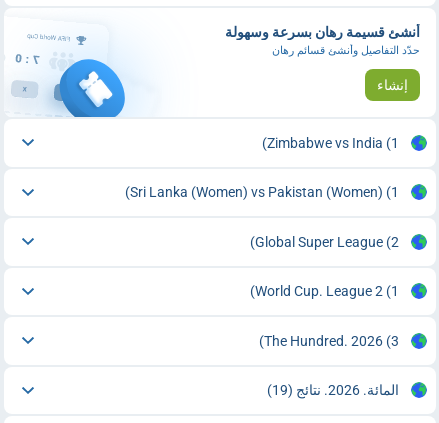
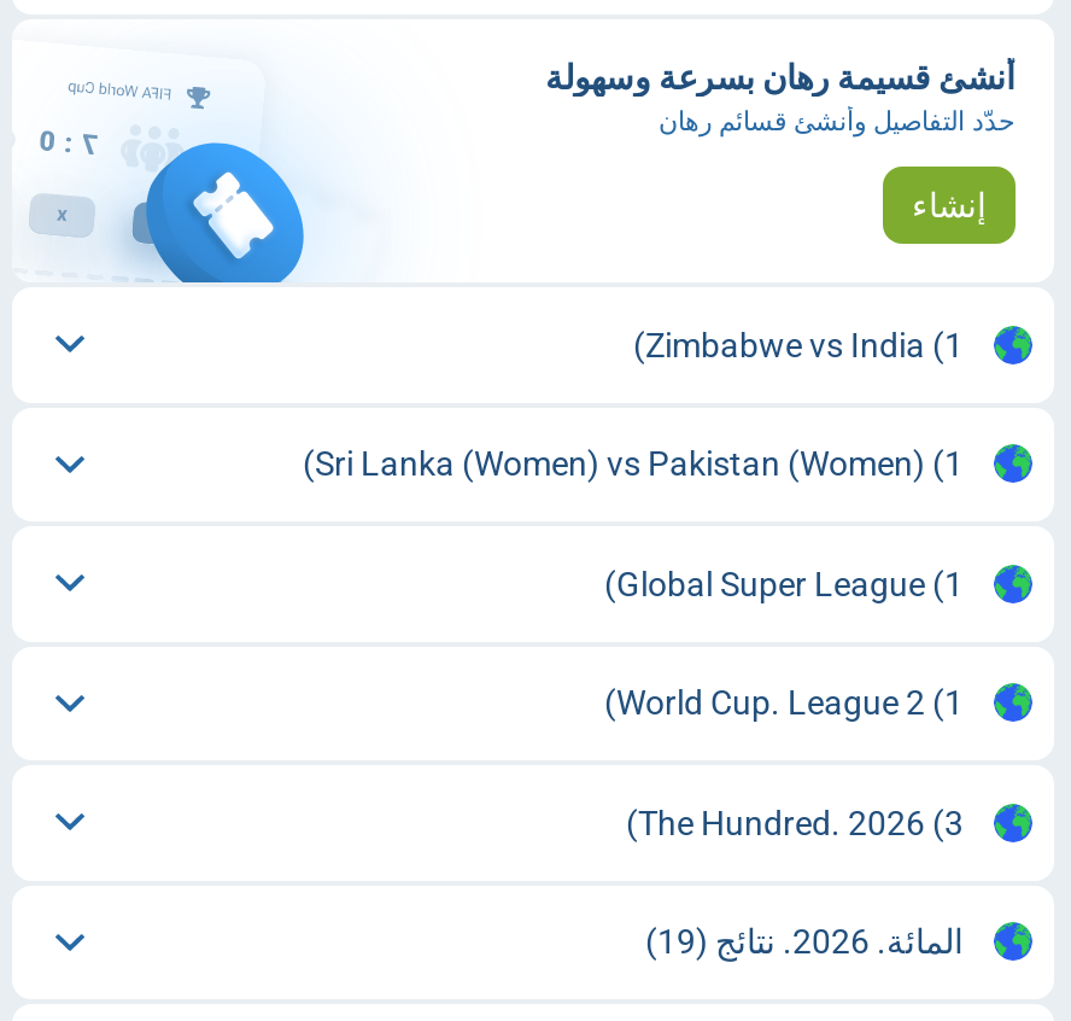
[254,234,398,250] Global Super League (2) -> [616,564,964,603] Global Super League (1)

